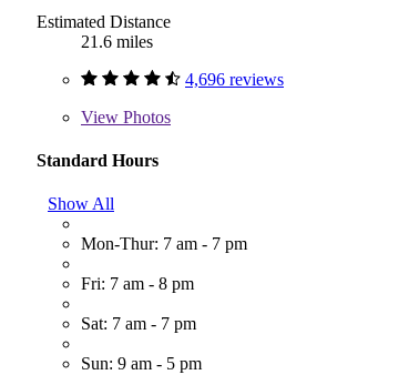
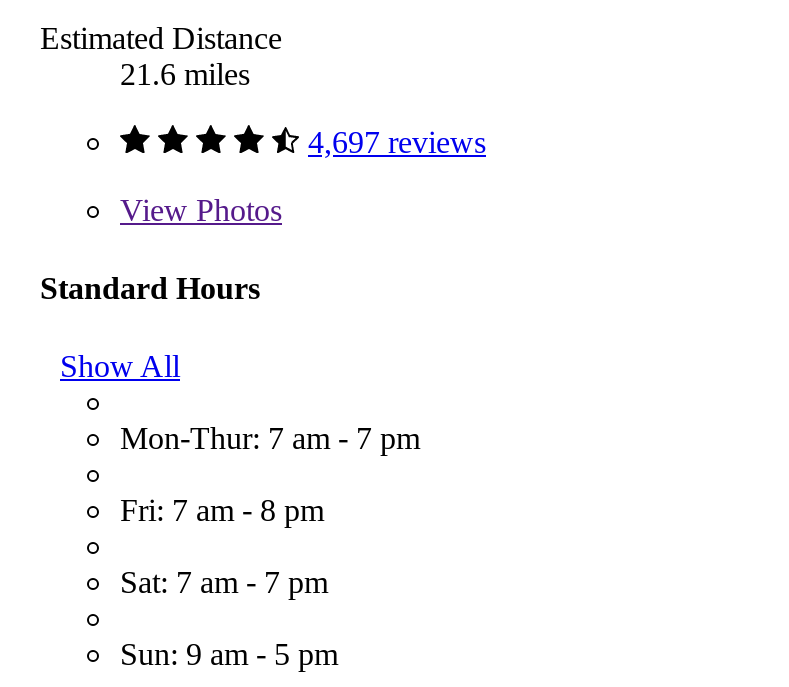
[185,69,284,88] 4,696 reviews -> [308,124,486,158] 4,697 reviews

